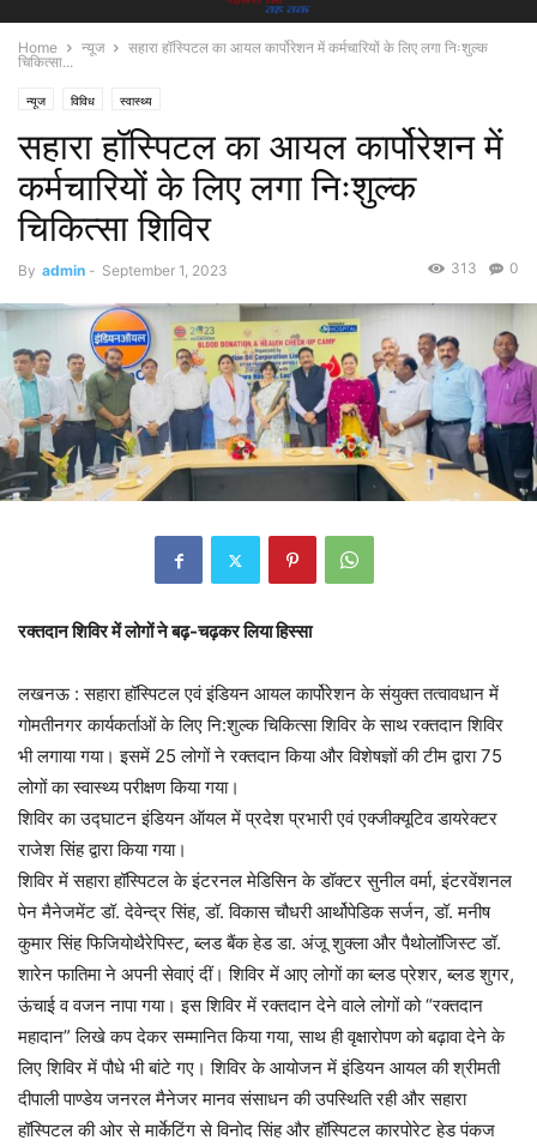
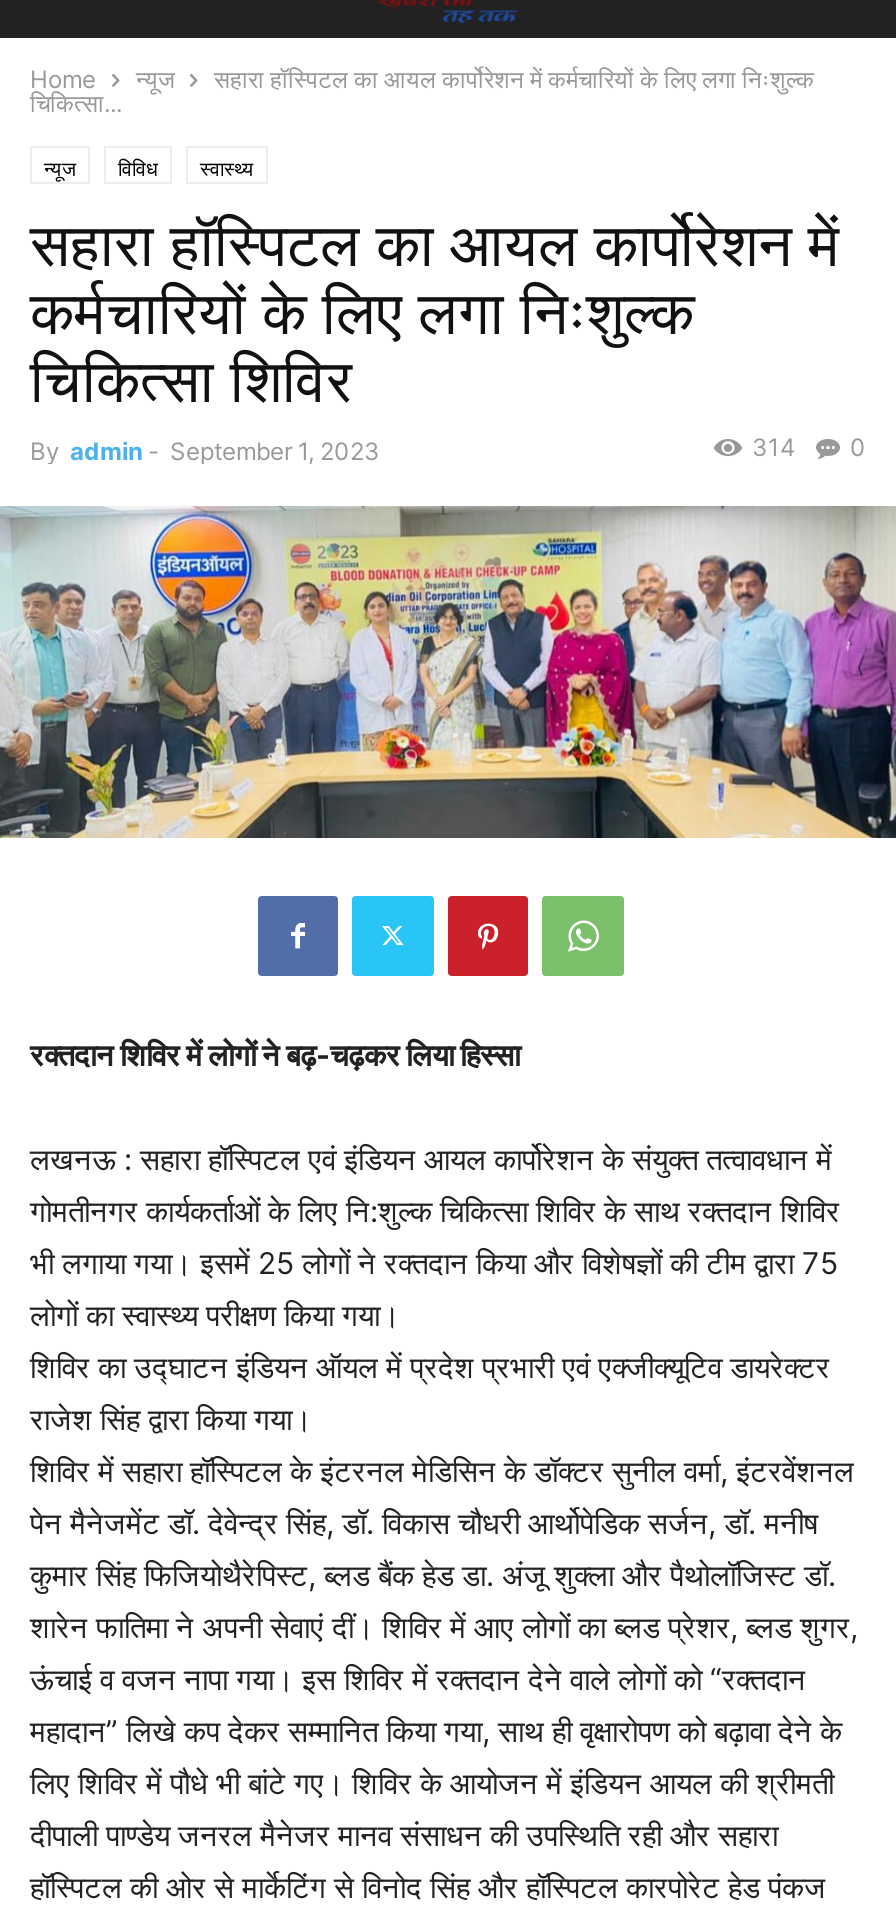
[451,259,519,277] 313 0 -> [752,432,866,462] 314 0

